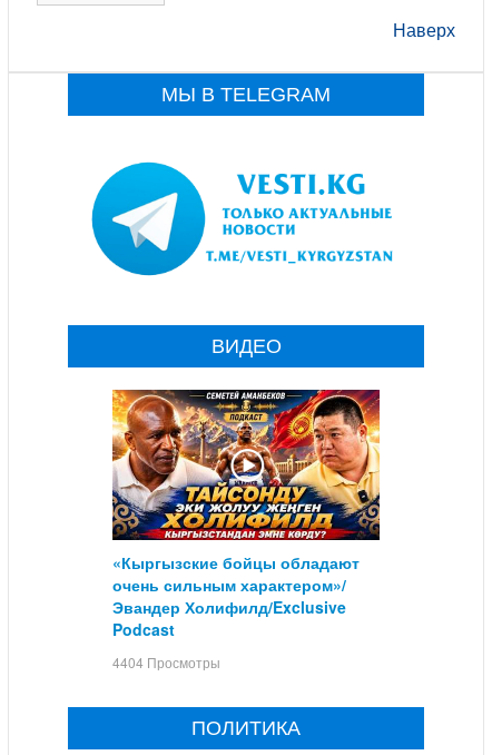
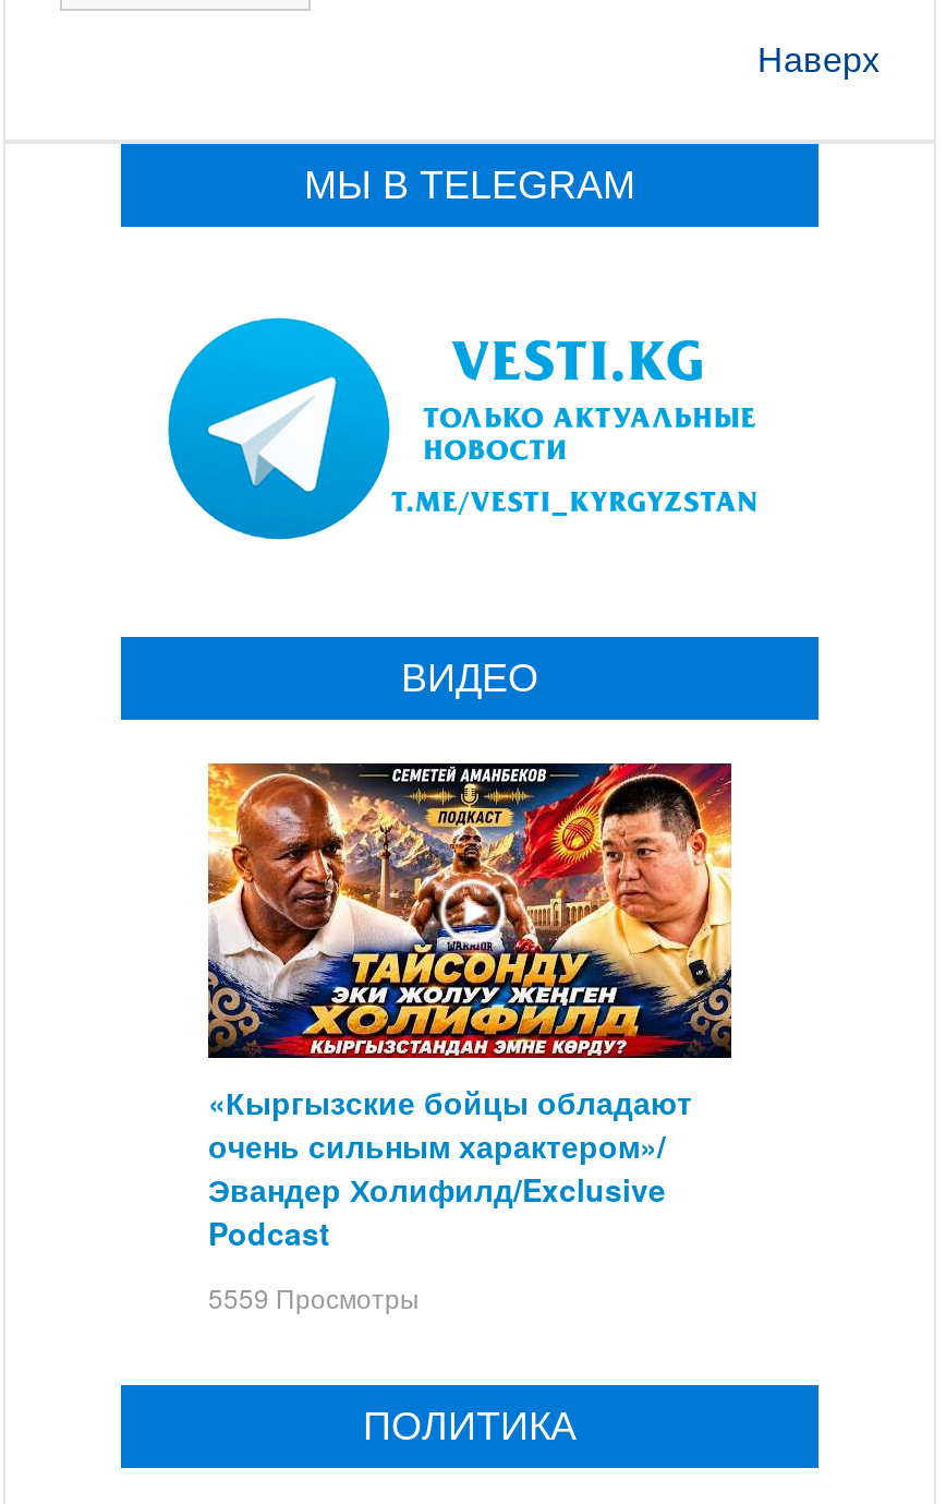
[112,652,220,671] 4404 Просмотры -> [208,1278,420,1315] 5559 Просмотры

